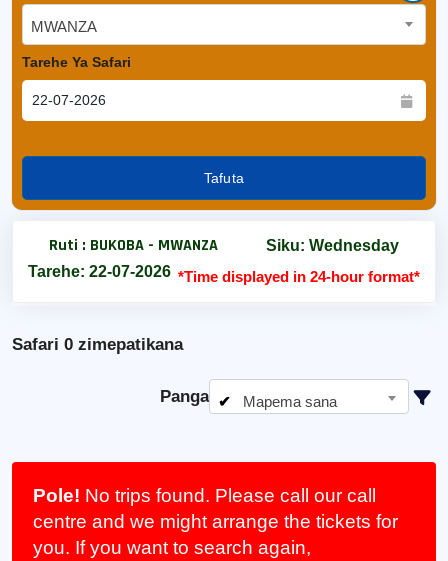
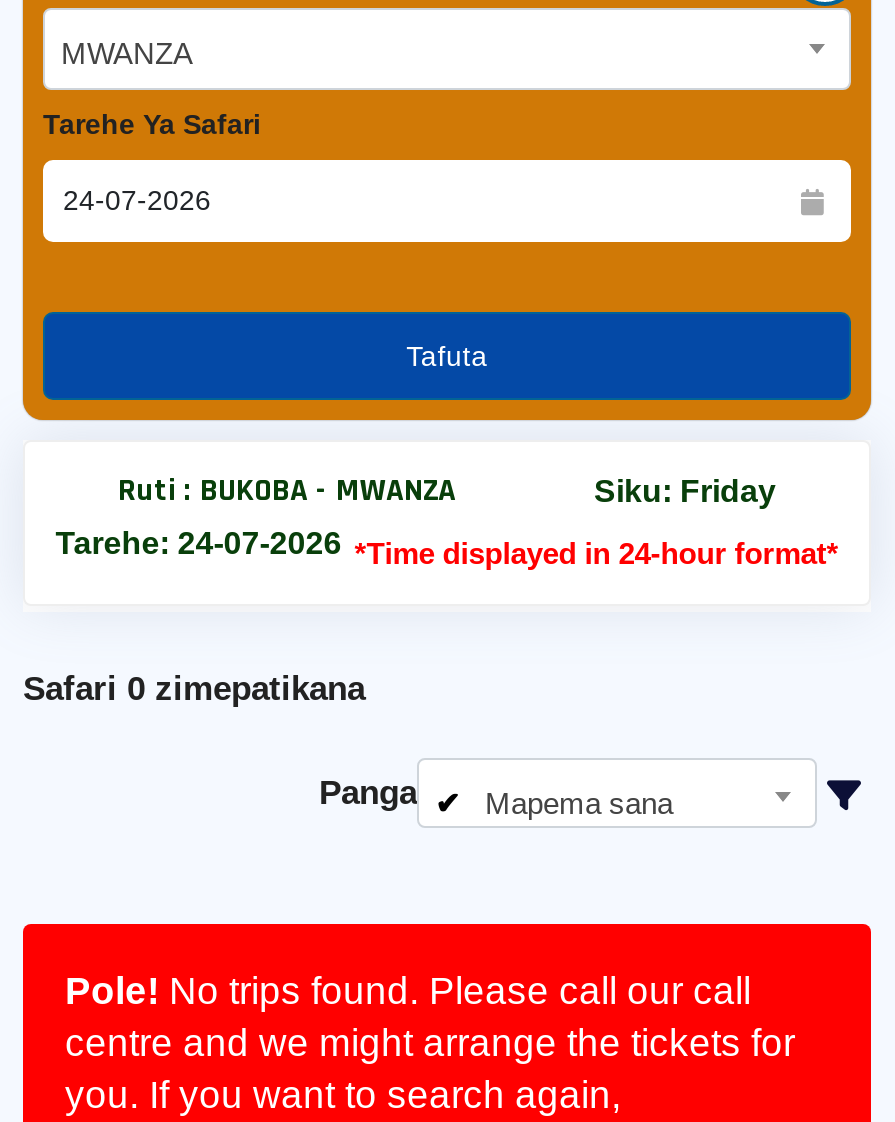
[266,237,399,254] Siku: Wednesday -> [594,474,776,508] Siku: Friday
[28,263,420,285] Tarehe: 22-07-2026 *Time displayed in 24-hour format* -> [55,526,839,570] Tarehe: 24-07-2026 *Time displayed in 24-hour format*

